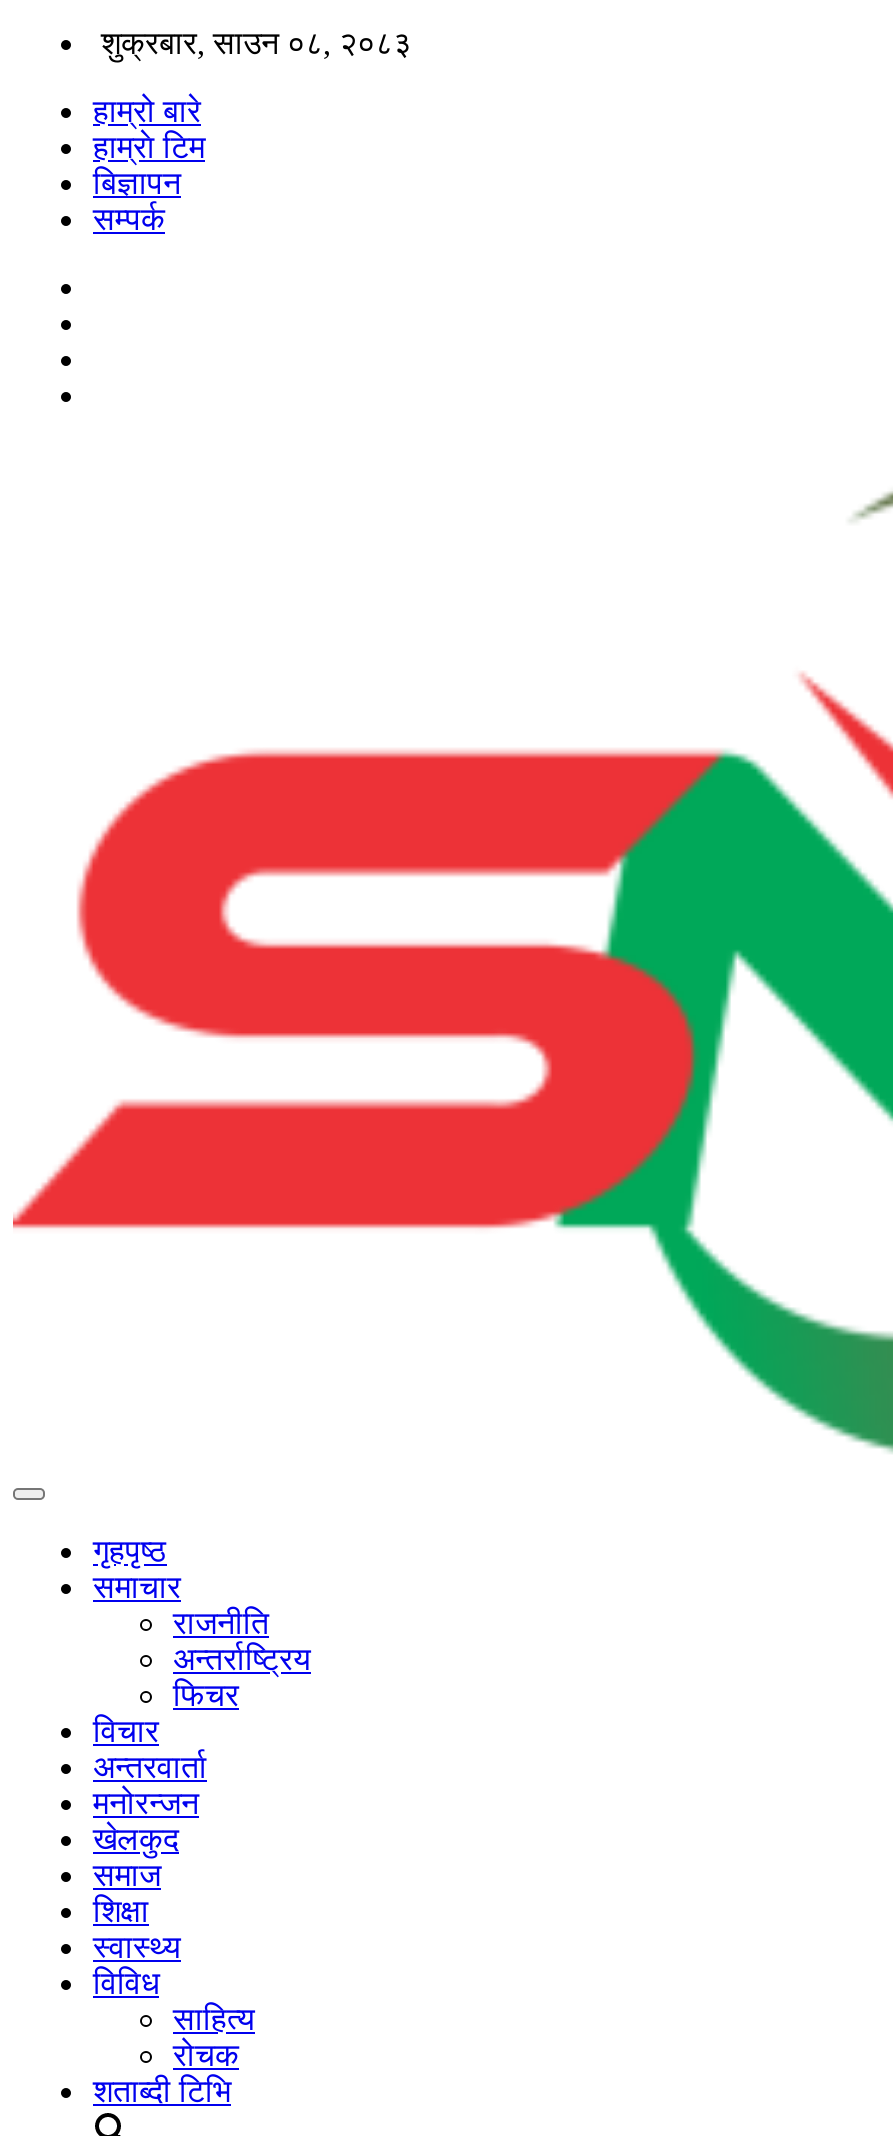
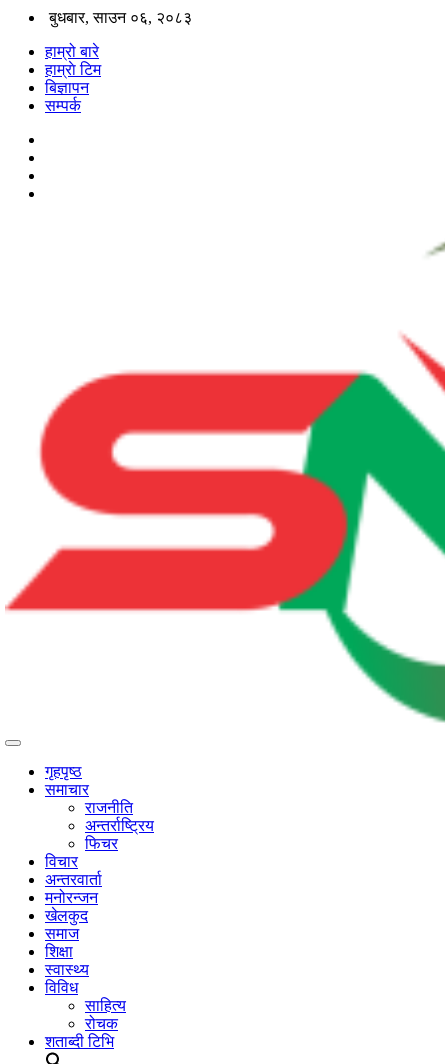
[93,26,411,60] शुक्रबार, साउन ०८, २०८३ -> [45,9,192,26] बुधबार, साउन ०६, २०८३

